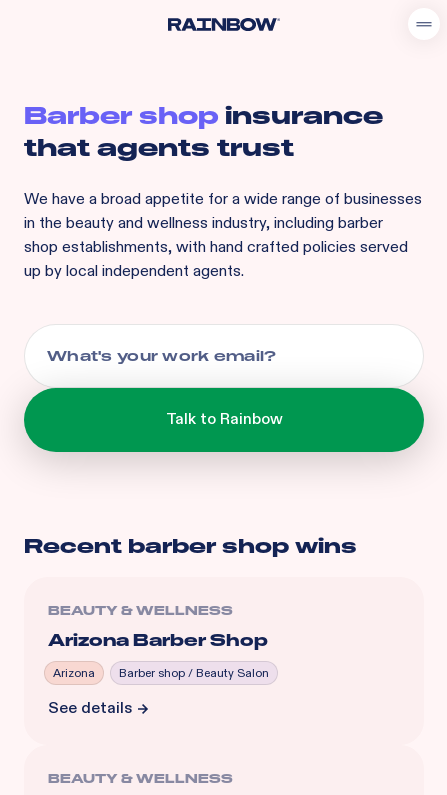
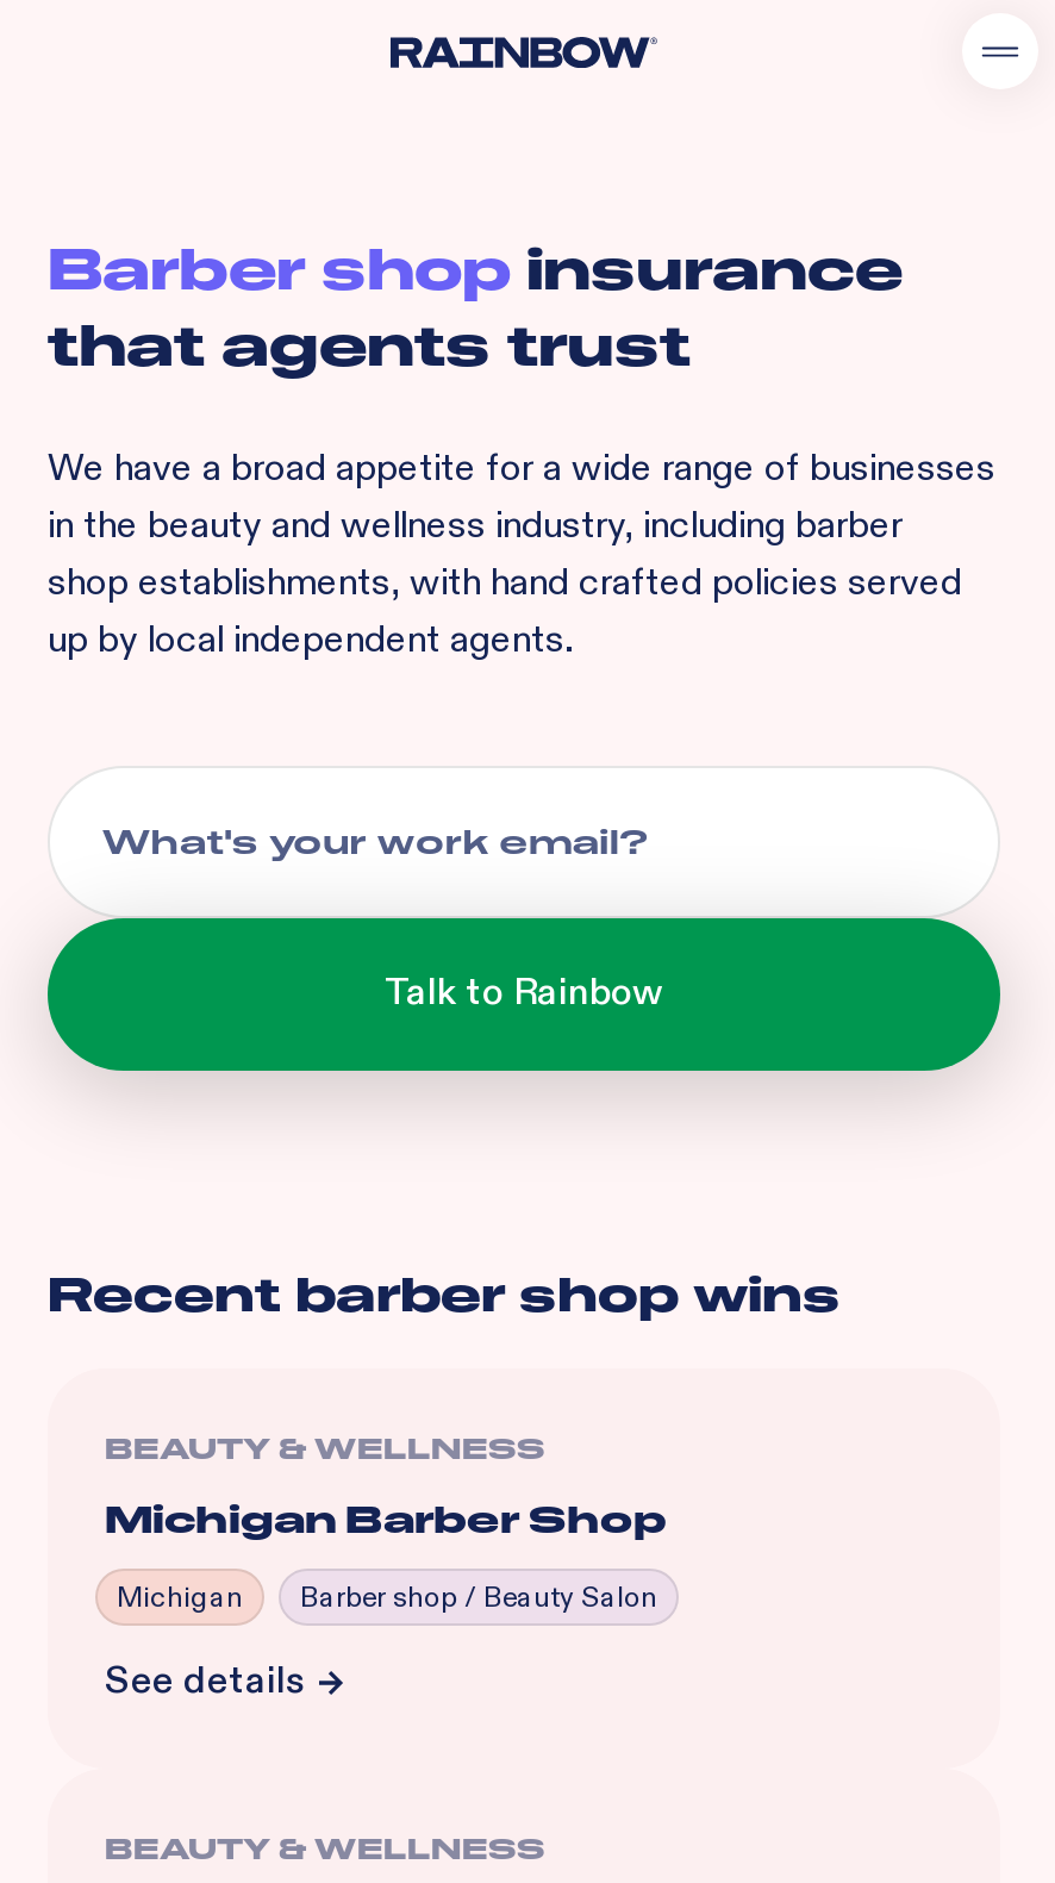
[48,630,268,651] Arizona Barber Shop -> [105,1495,667,1545] Michigan Barber Shop
[53,665,95,681] Arizona -> [117,1578,243,1616] Michigan

